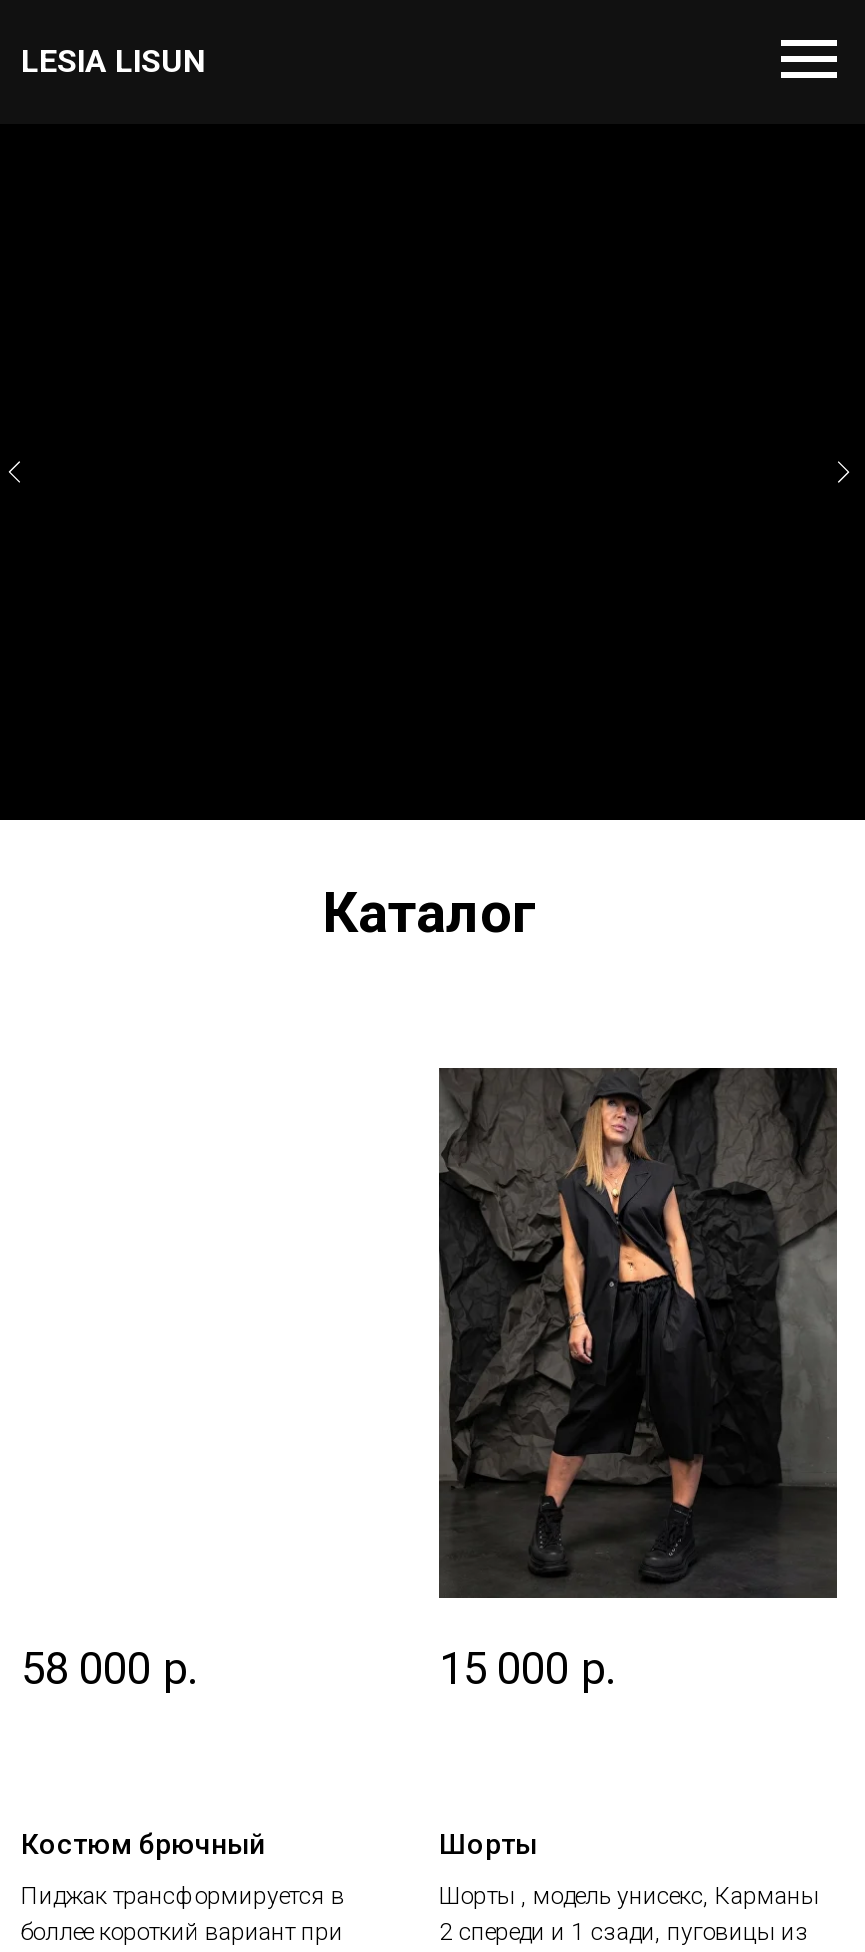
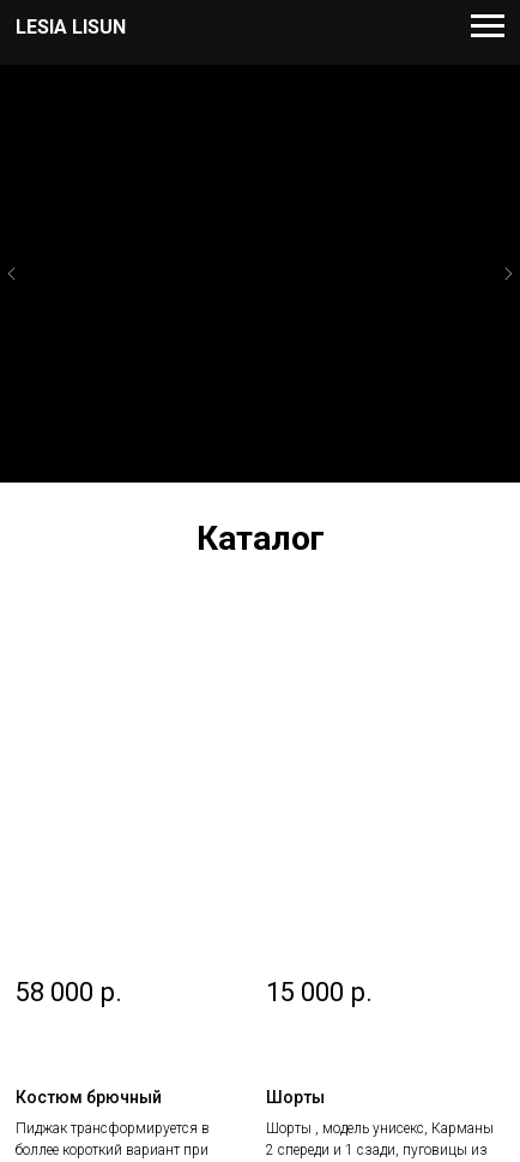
[437,1066,839,1600] [image] -> none

